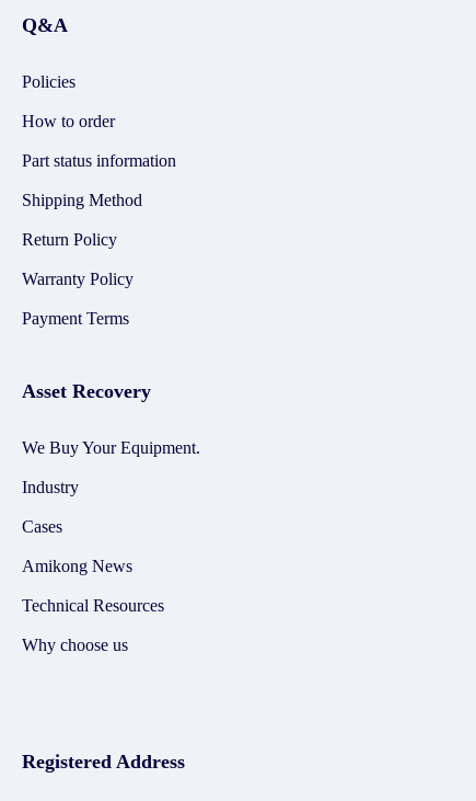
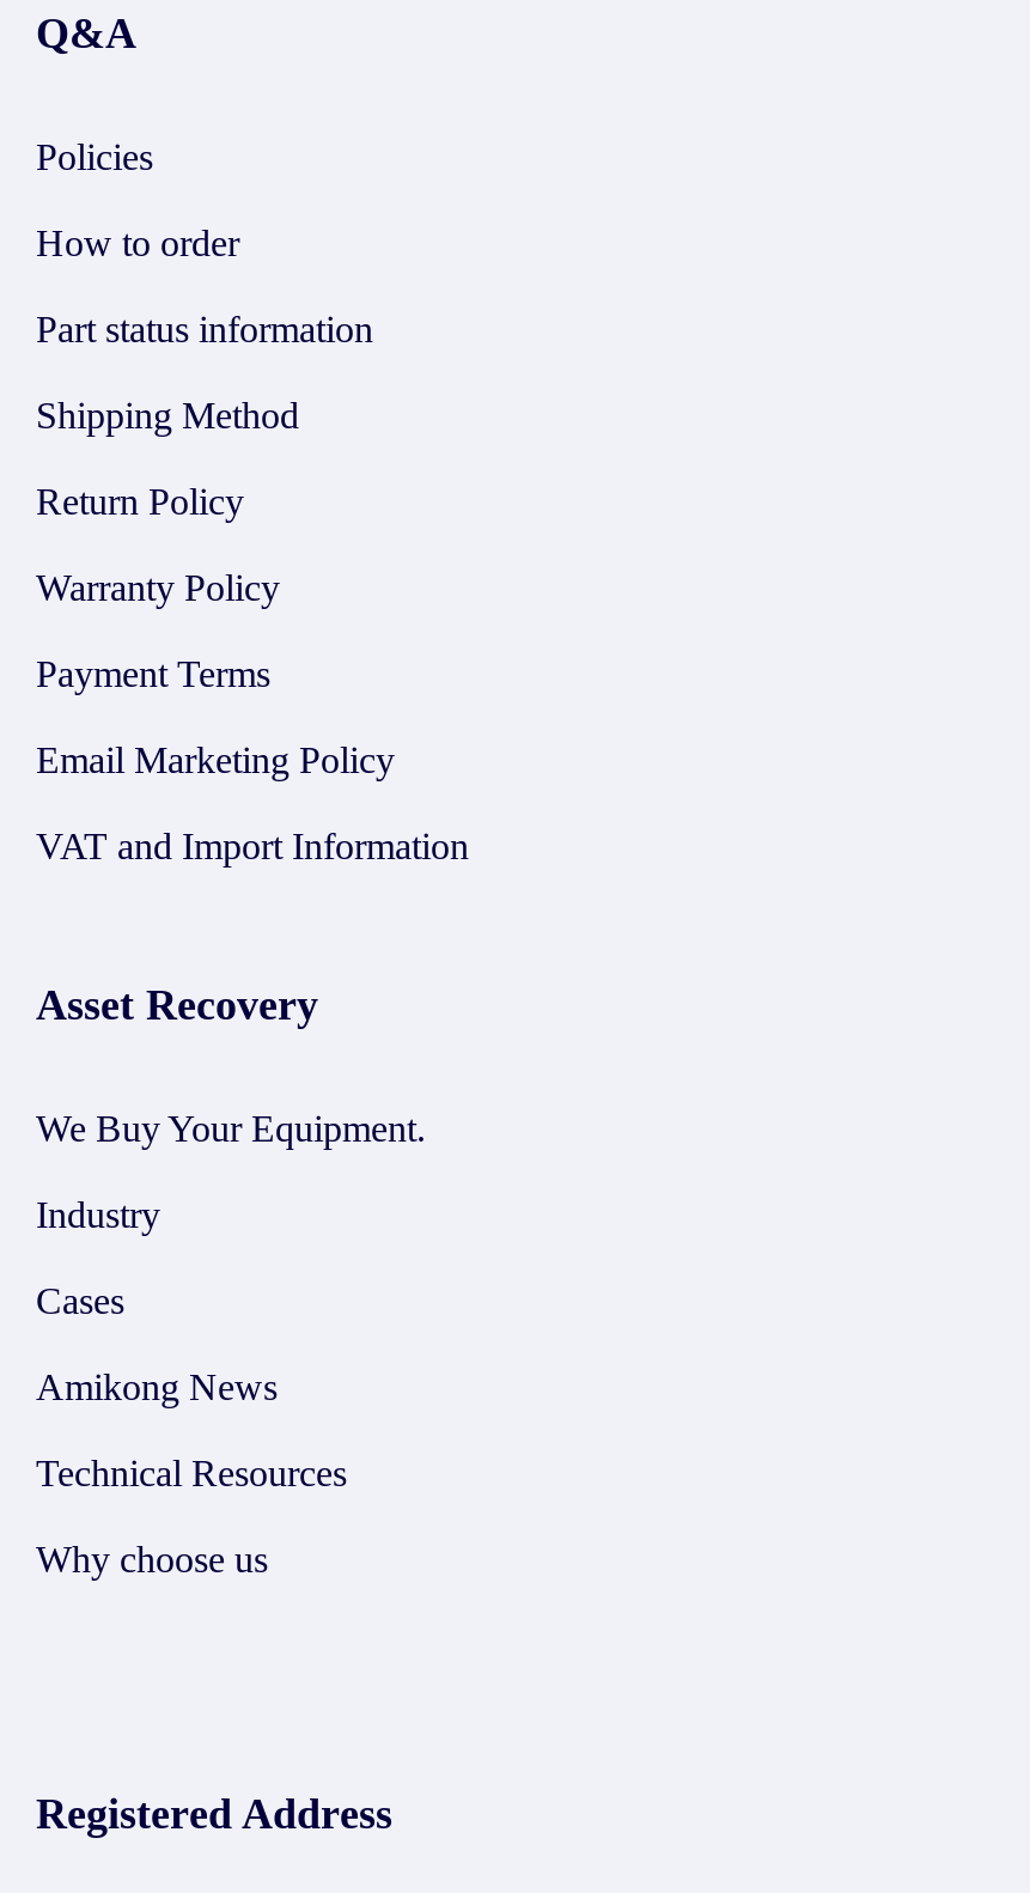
none -> [36,739,469,866] Email Marketing Policy | VAT and Import Information

